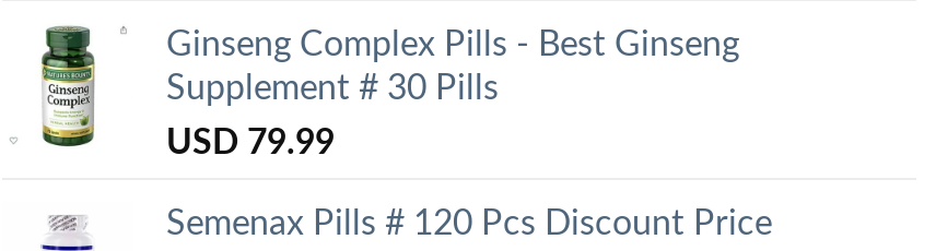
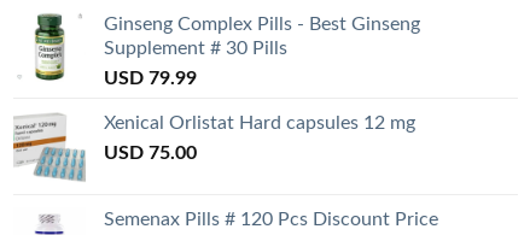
none -> [12,112,415,182] [image] | Xenical Orlistat Hard capsules 12 mg | USD 75.00

